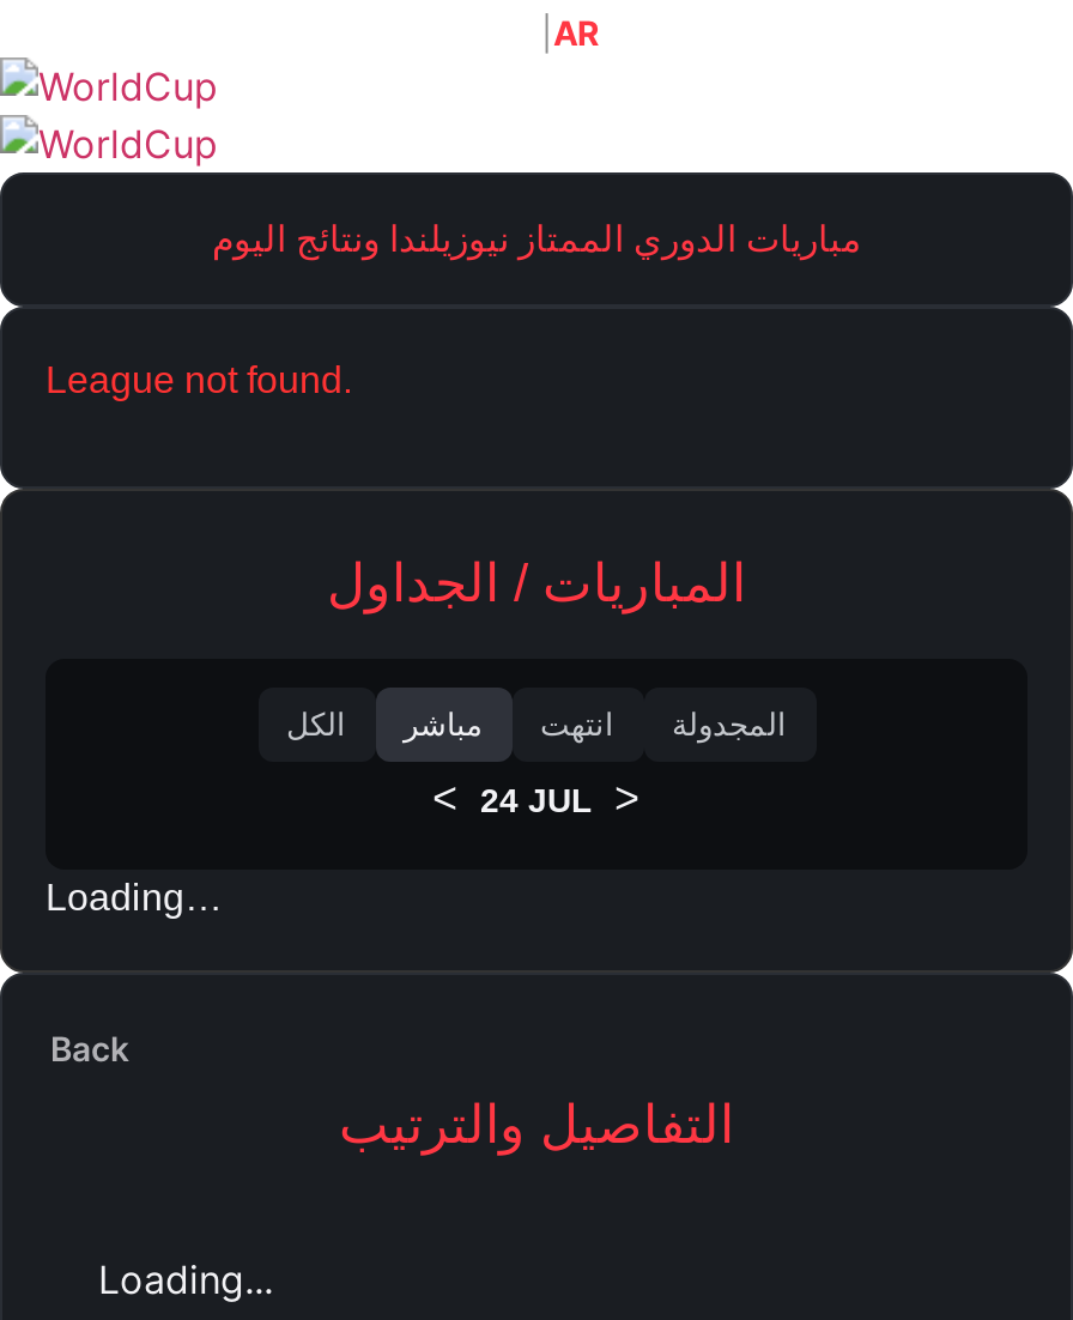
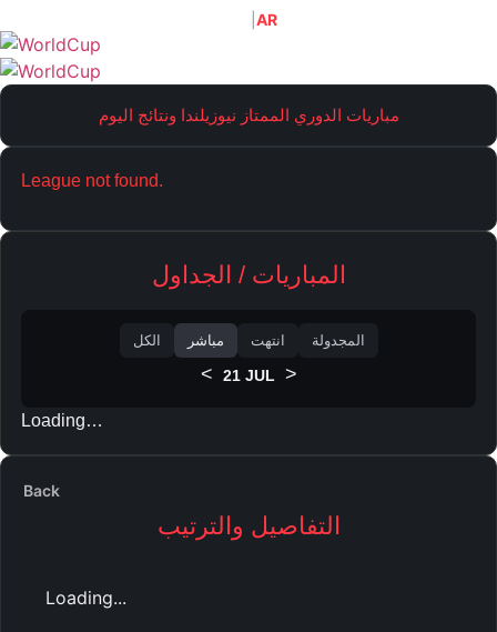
[432,774,641,822] < 24 JUL > -> [200,363,297,386] < 21 JUL >

